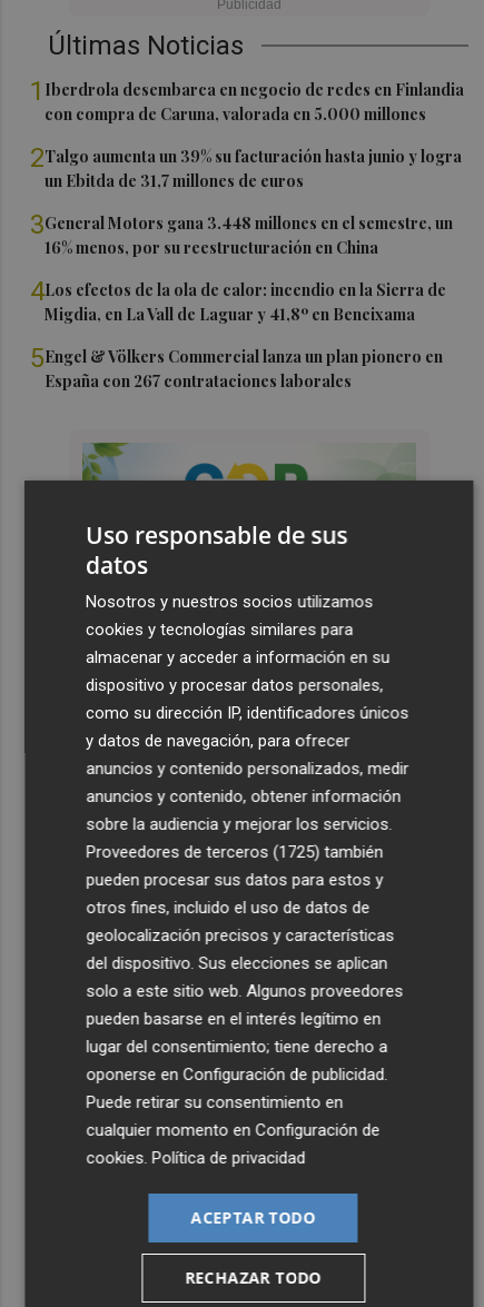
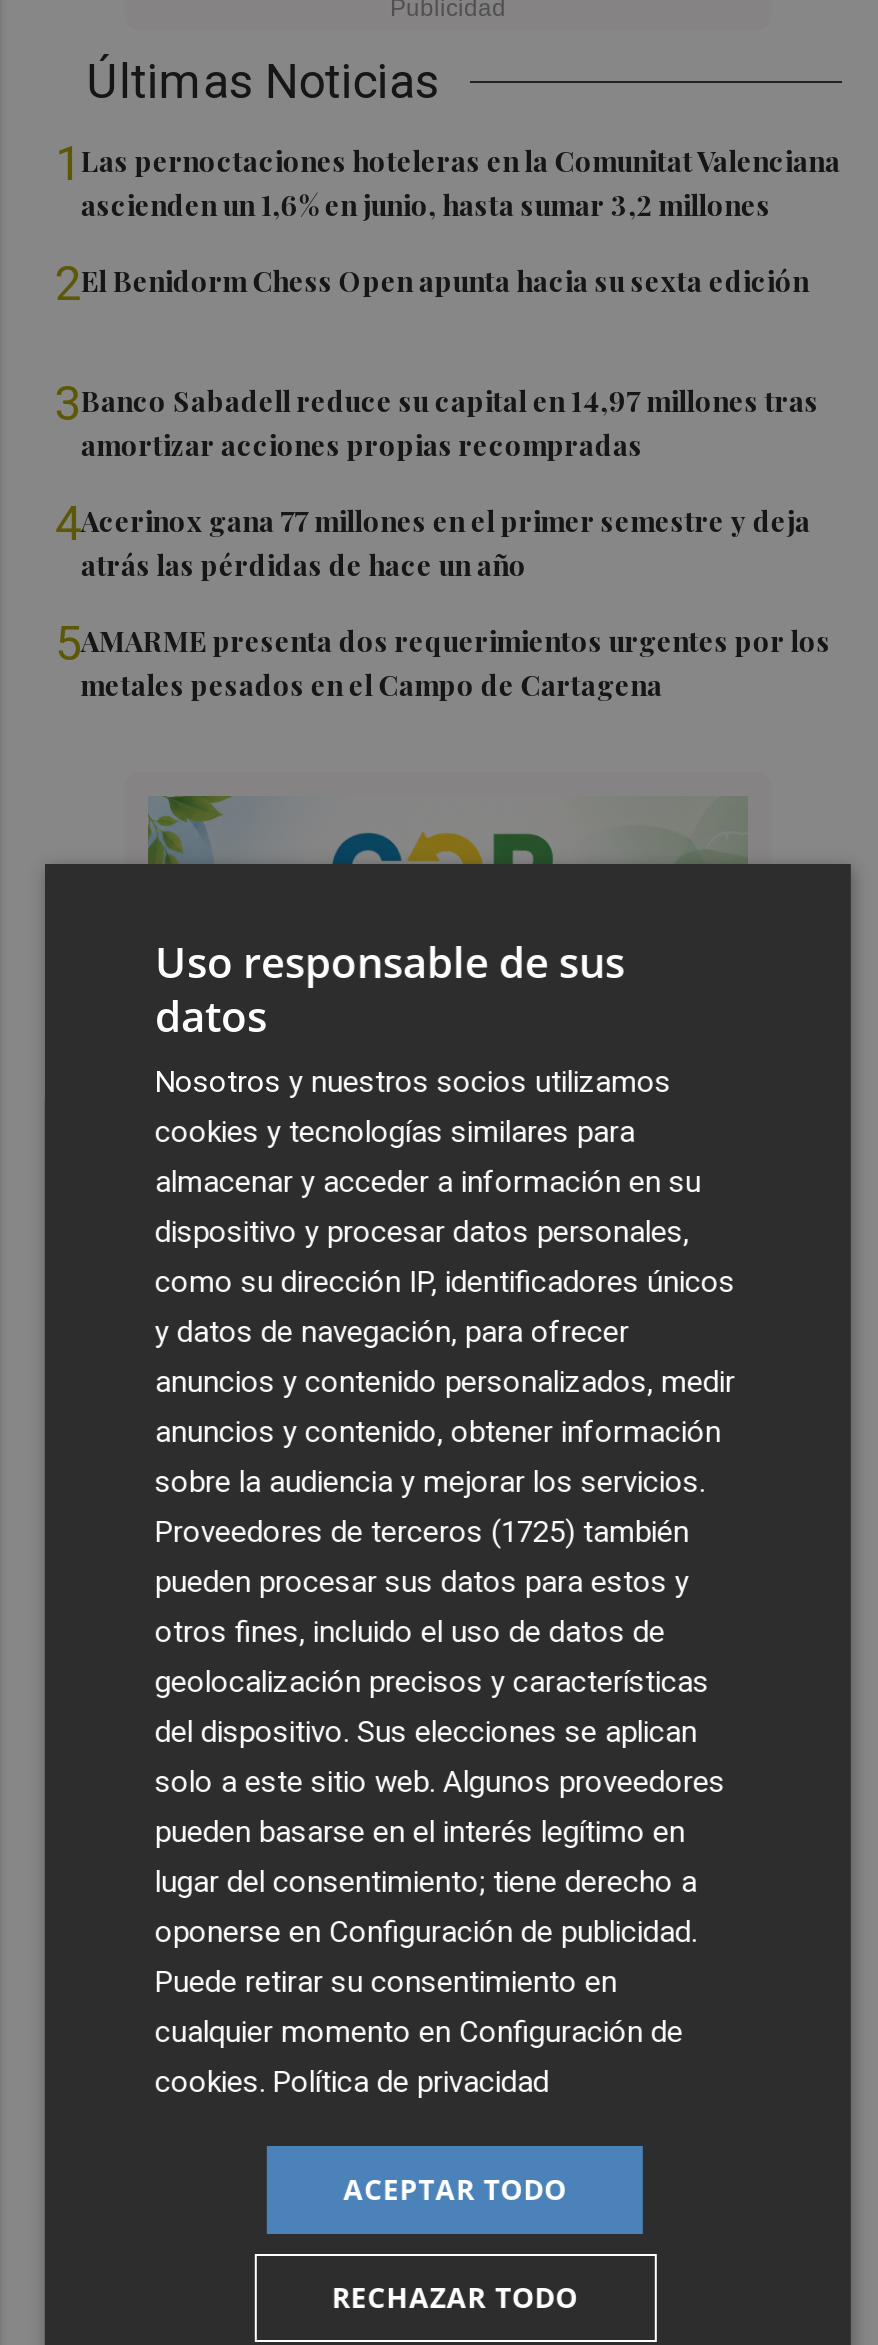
[30,75,464,124] 1 Iberdrola desembarca en negocio de redes en Finlandia | con compra de Caruna, valorada en 5.000 millones -> [55,135,841,223] 1 Las pernoctaciones hoteleras en la Comunitat Valenciana | ascienden un 1,6% en junio, hasta sumar 3,2 millones
[30,142,462,191] 2Talgo aumenta un 39% su facturación hasta junio y logra | un Ebitda de 31,7 millones de euros -> [55,255,809,311] 2El Benidorm Chess Open apunta hacia su sexta edición
[30,209,453,258] 3General Motors gana 3.448 millones en el semestre, un | 16% menos, por su reestructuración en China -> [55,375,819,463] 3Banco Sabadell reduce su capital en 14,97 millones tras | amortizar acciones propias recompradas
[30,275,447,324] 4Los efectos de la ola de calor: incendio en la Sierra de | Migdia, en La Vall de Laguar y 41,8º en Beneixama -> [55,495,811,583] 4Acerinox gana 77 millones en el primer semestre y deja | atrás las pérdidas de hace un año
[30,342,443,391] 5Engel & Völkers Commercial lanza un plan pionero en | España con 267 contrataciones laborales -> [55,615,831,703] 5AMARME presenta dos requerimientos urgentes por los | metales pesados en el Campo de Cartagena

